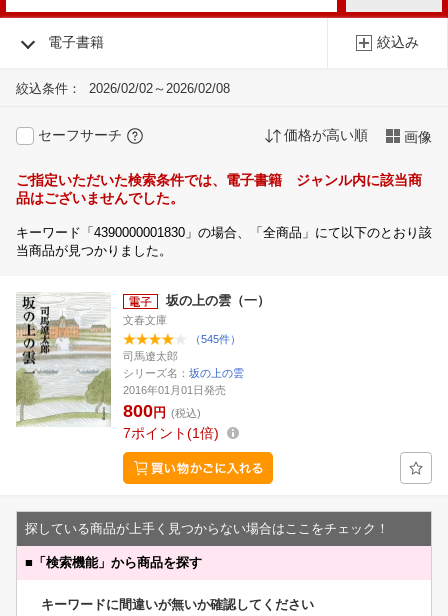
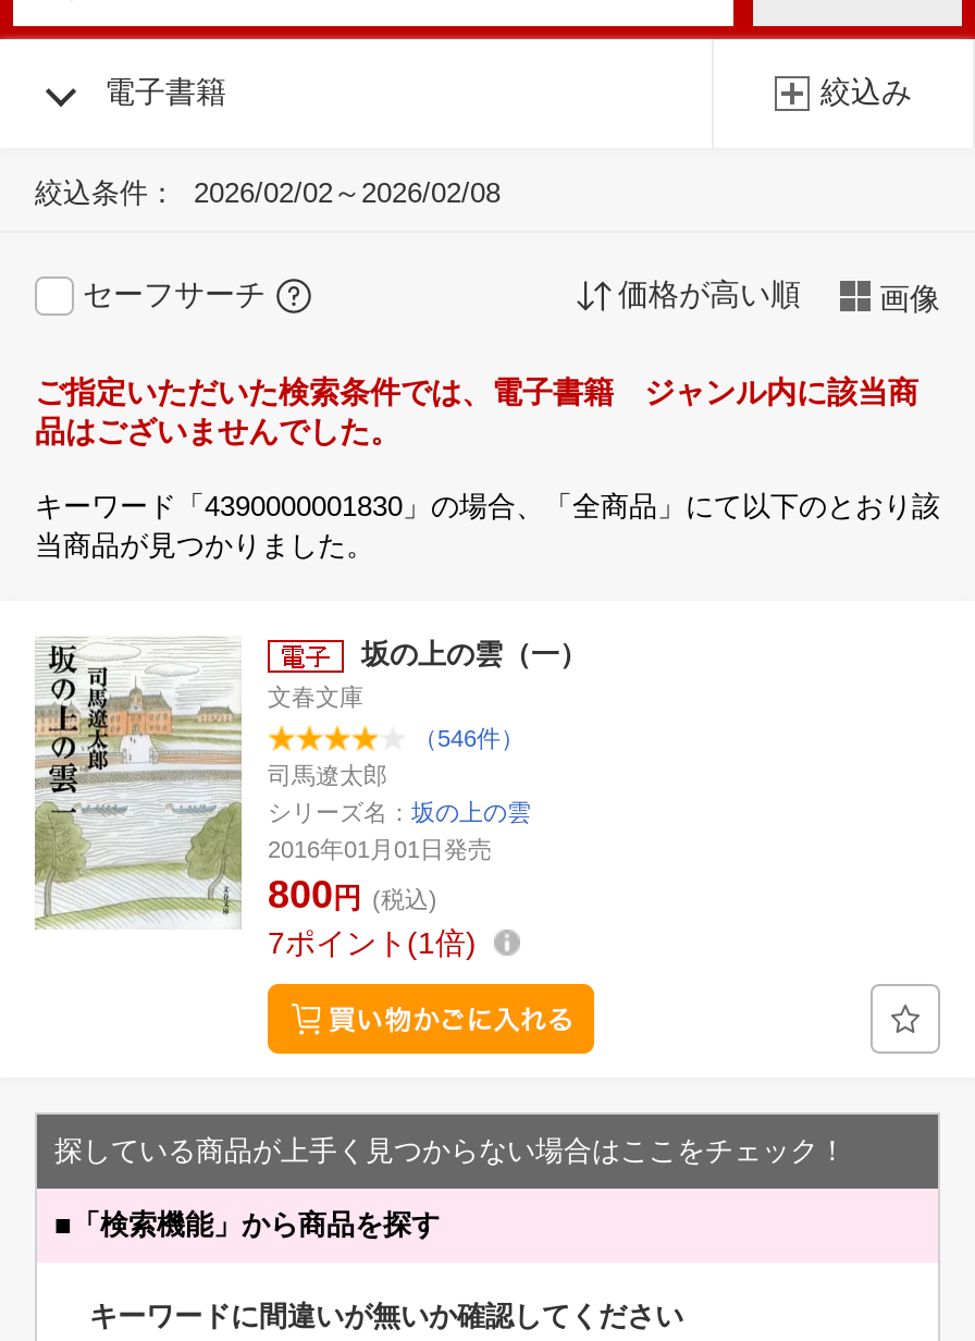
[190,333,241,345] （545件） -> [414,725,524,751] （546件）

